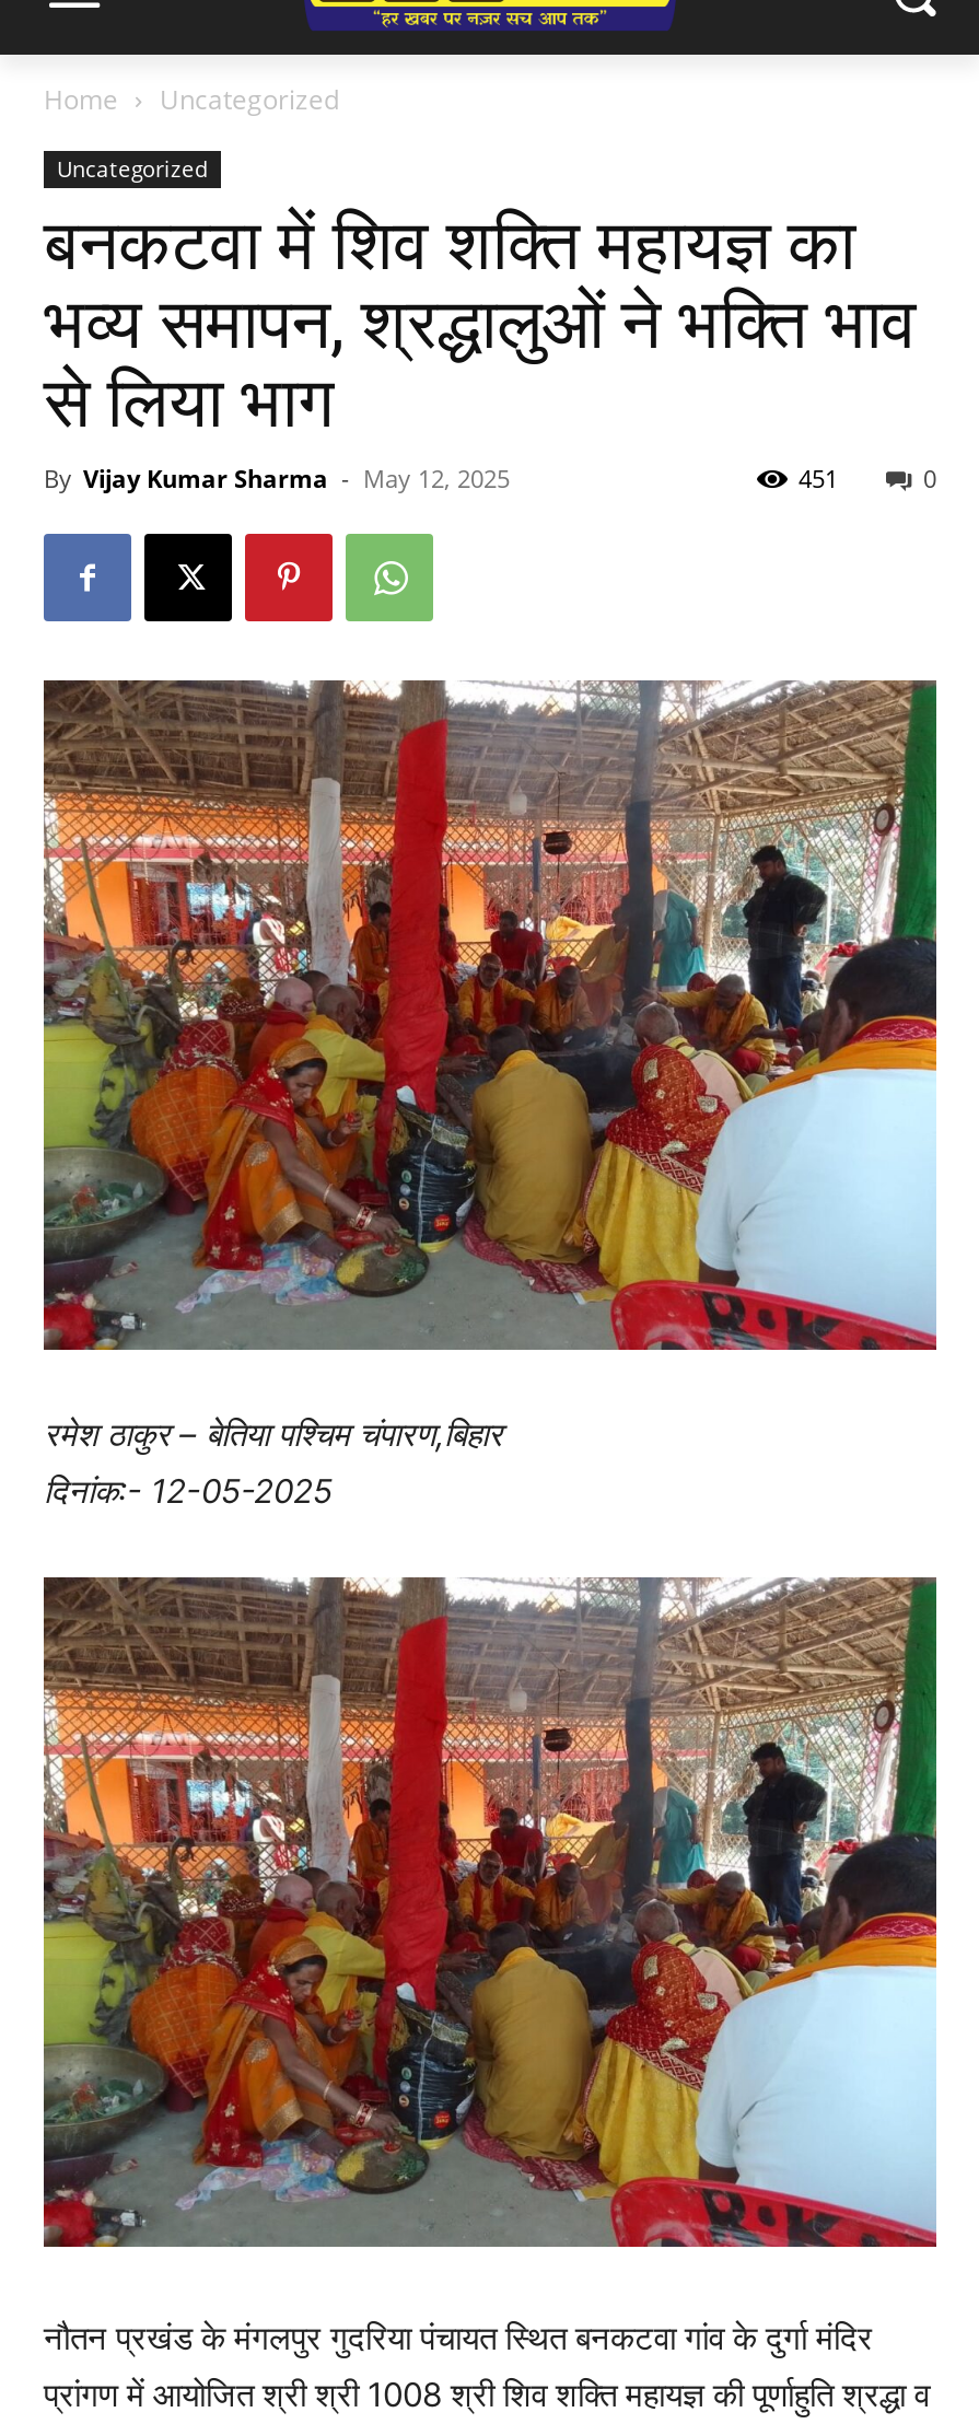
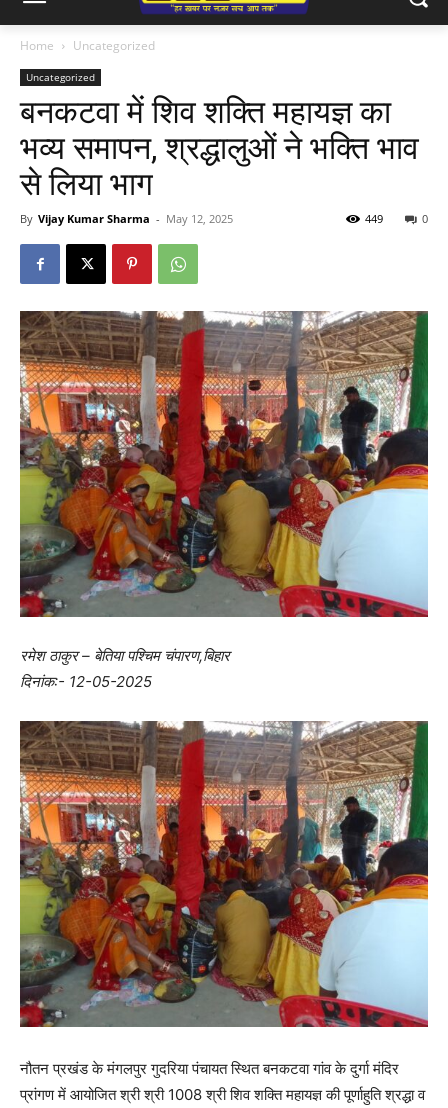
[799,462,838,494] 451 -> [365,211,383,226] 449

